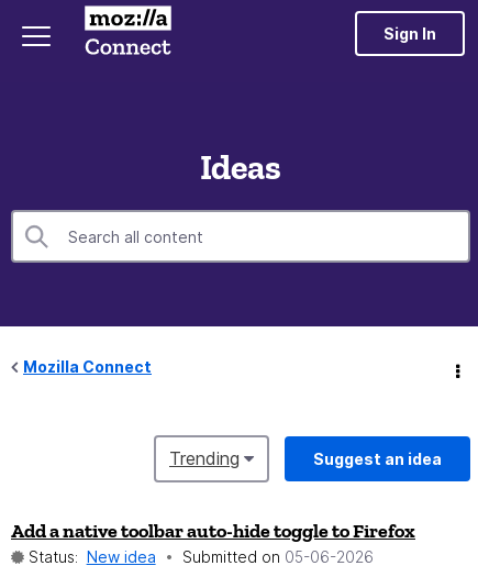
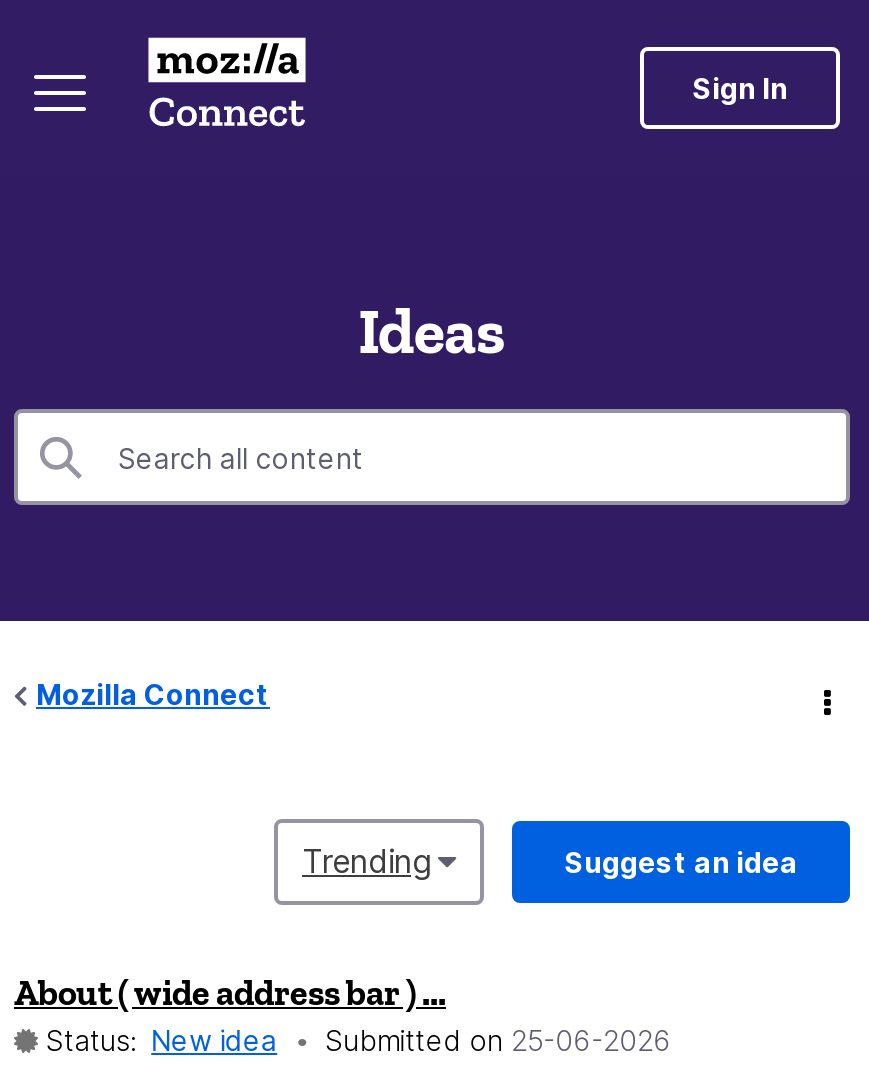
[11,519,415,543] Add a native toolbar auto-hide toggle to Firefox -> [14,971,446,1015] About ( wide address bar ) ...
[24,547,373,566] Status: New idea Submitted on 05-06-2026 -> [38,1023,671,1057] Status: New idea Submitted on 25-06-2026

